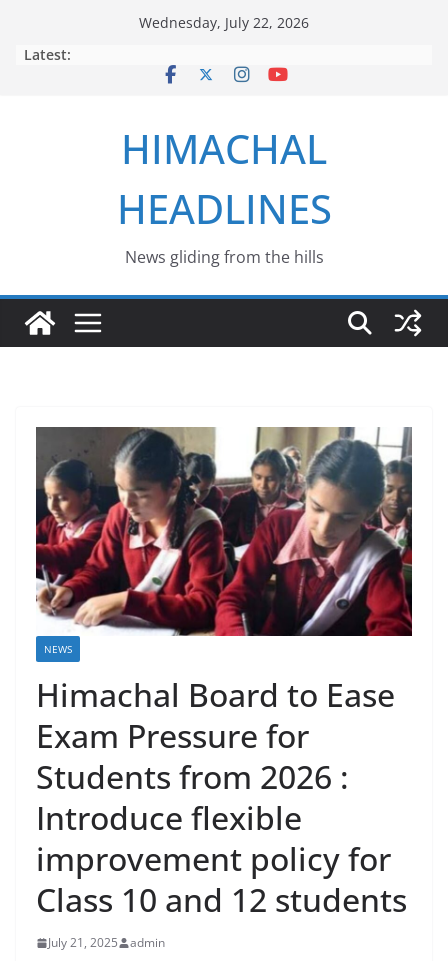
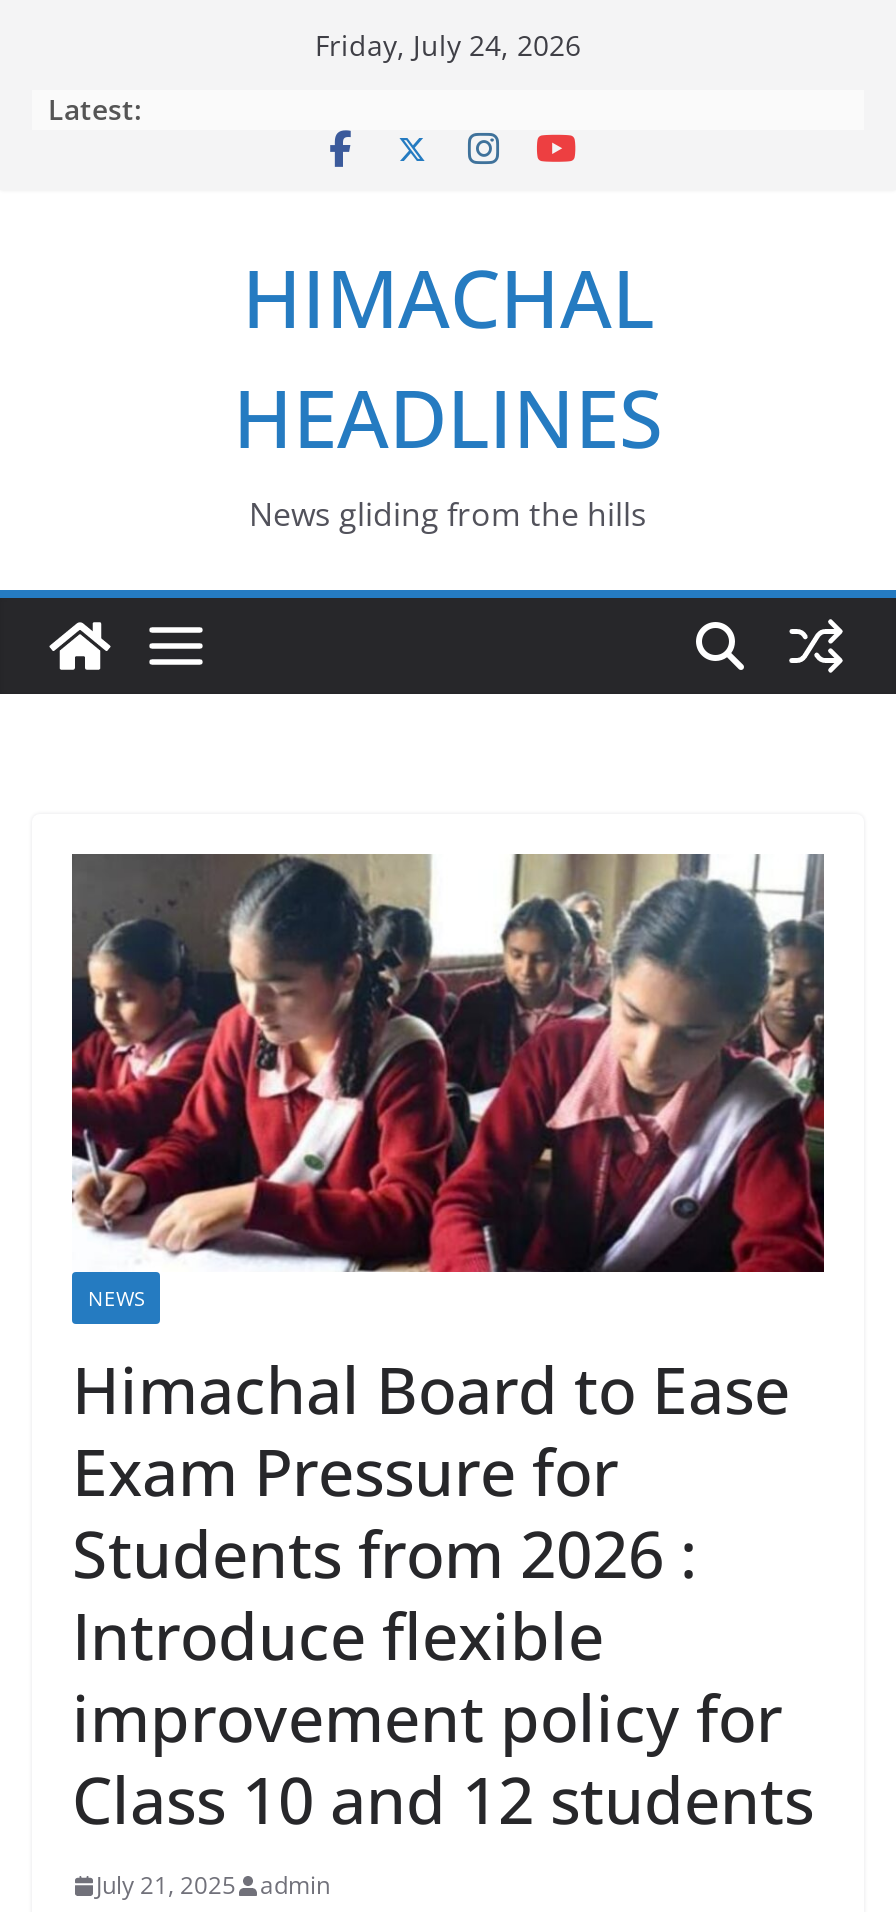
[139,13,309,32] Wednesday, July 22, 2026 -> [315,26,581,64] Friday, July 24, 2026

